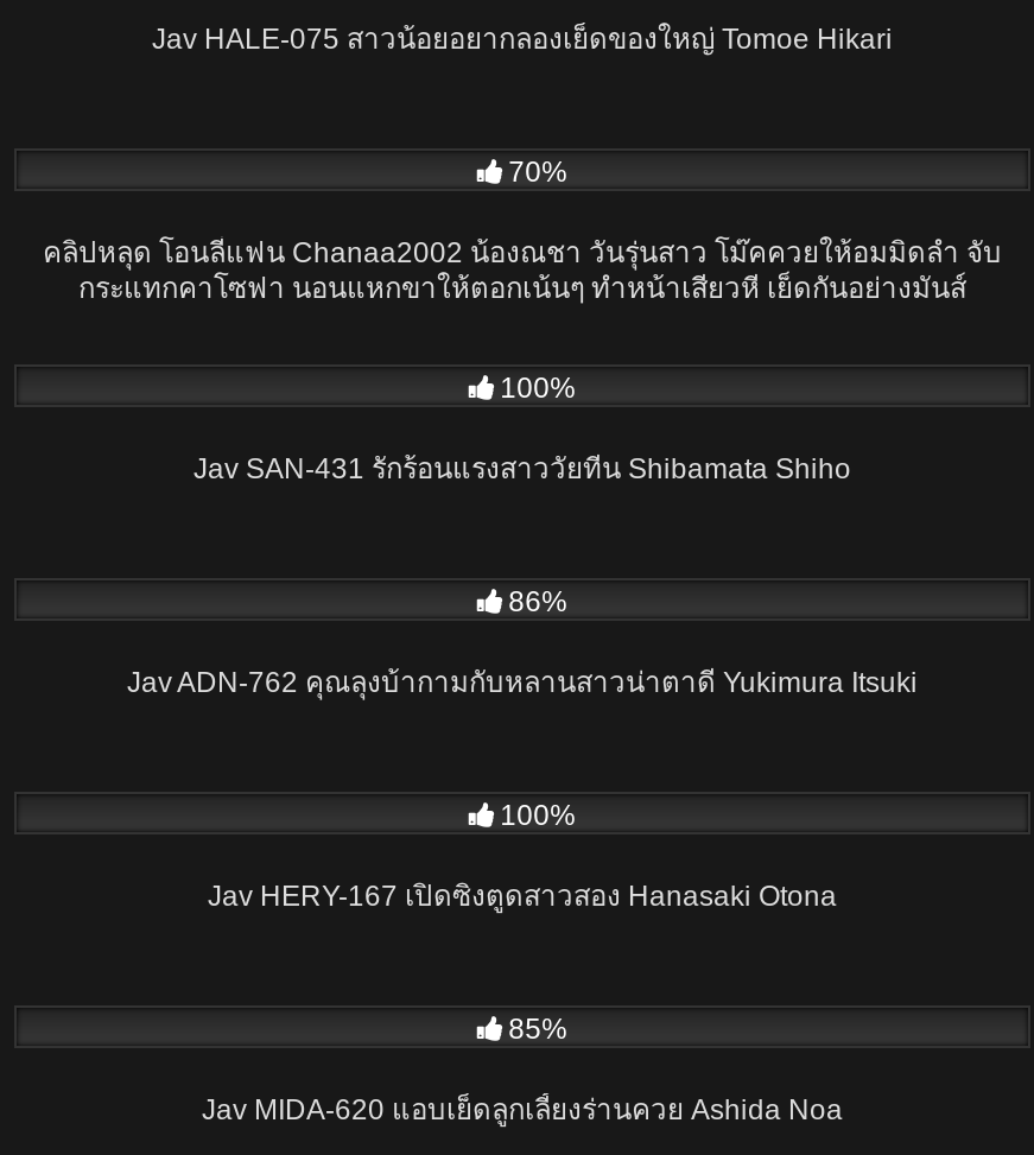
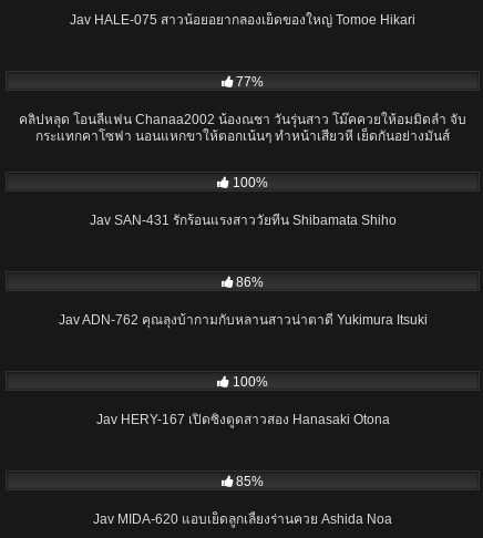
[508,156,568,190] 70% -> [236,75,264,90] 77%

